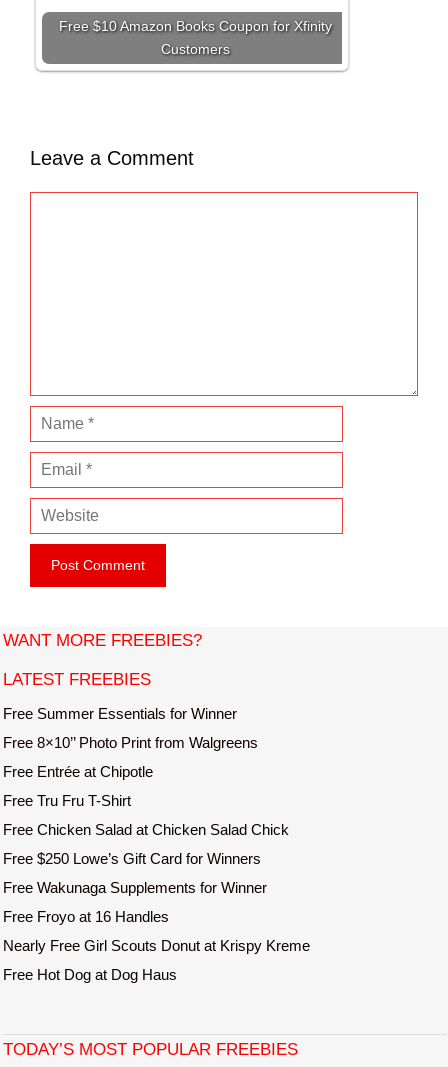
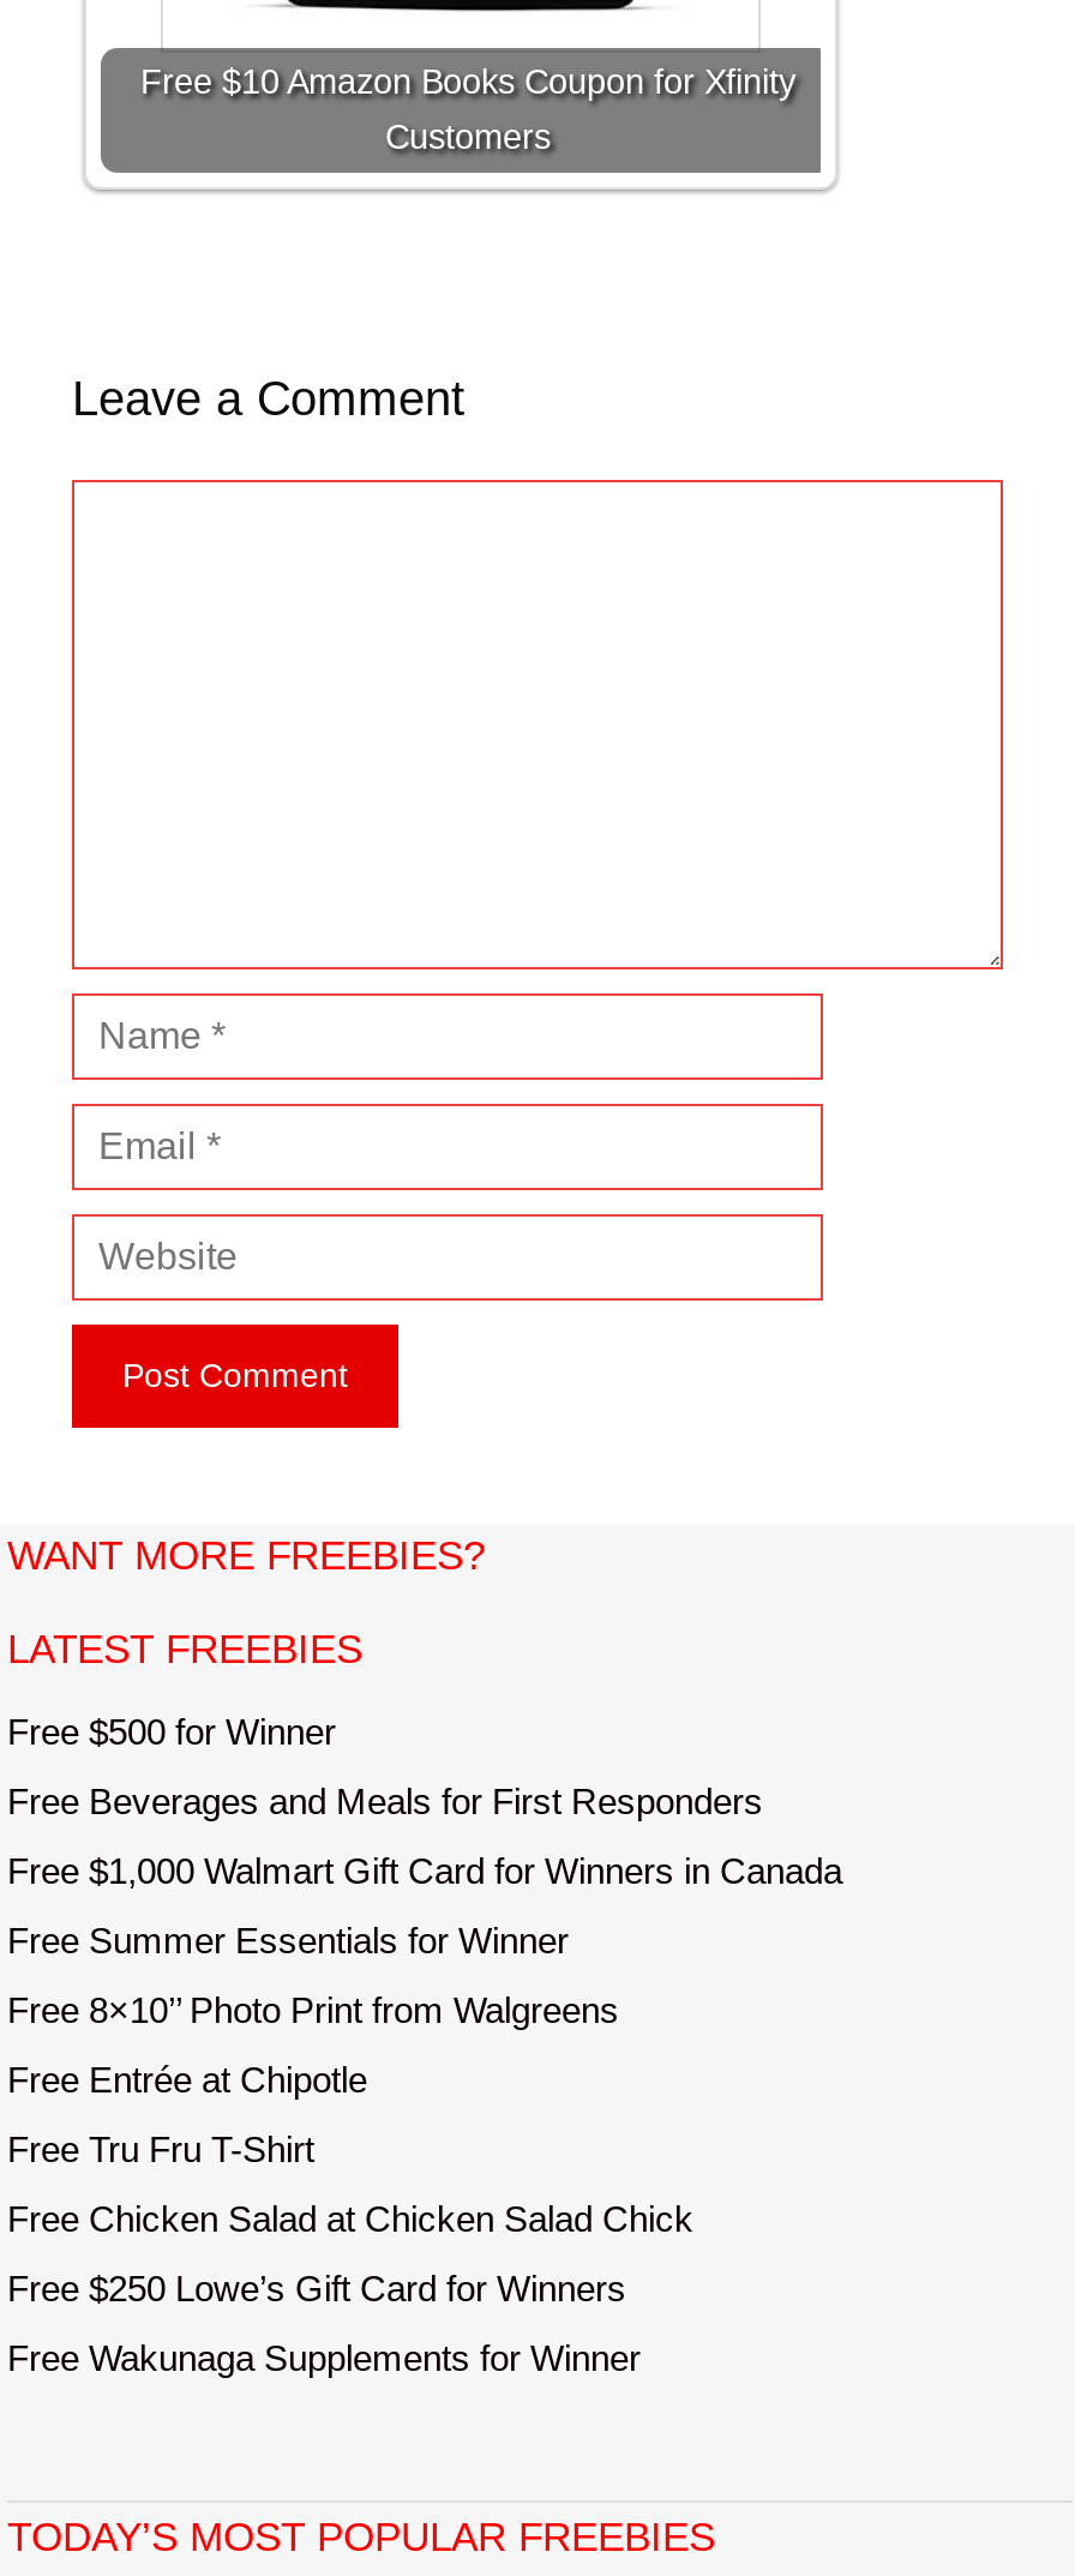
none -> [7,1712,842,1892] Free $500 for Winner | Free Beverages and Meals for First Responders | Free $1,000 Walmart Gift Card for Winners in Canada
moved [3,705,289,896] -> [7,1920,693,2379]: Free Summer Essentials for Winner | Free 8×10’’ Photo Print from Walgreens | Free Entrée at Chipotle | Free Tru Fru T-Shirt | Free Chicken Salad at Chicken Salad Chick | Free $250 Lowe’s Gift Card for Winners | Free Wakunaga Supplements for Winner
[3,908,310,983] Free Froyo at 16 Handles | Nearly Free Girl Scouts Donut at Krispy Kreme | Free Hot Dog at Dog Haus -> none

